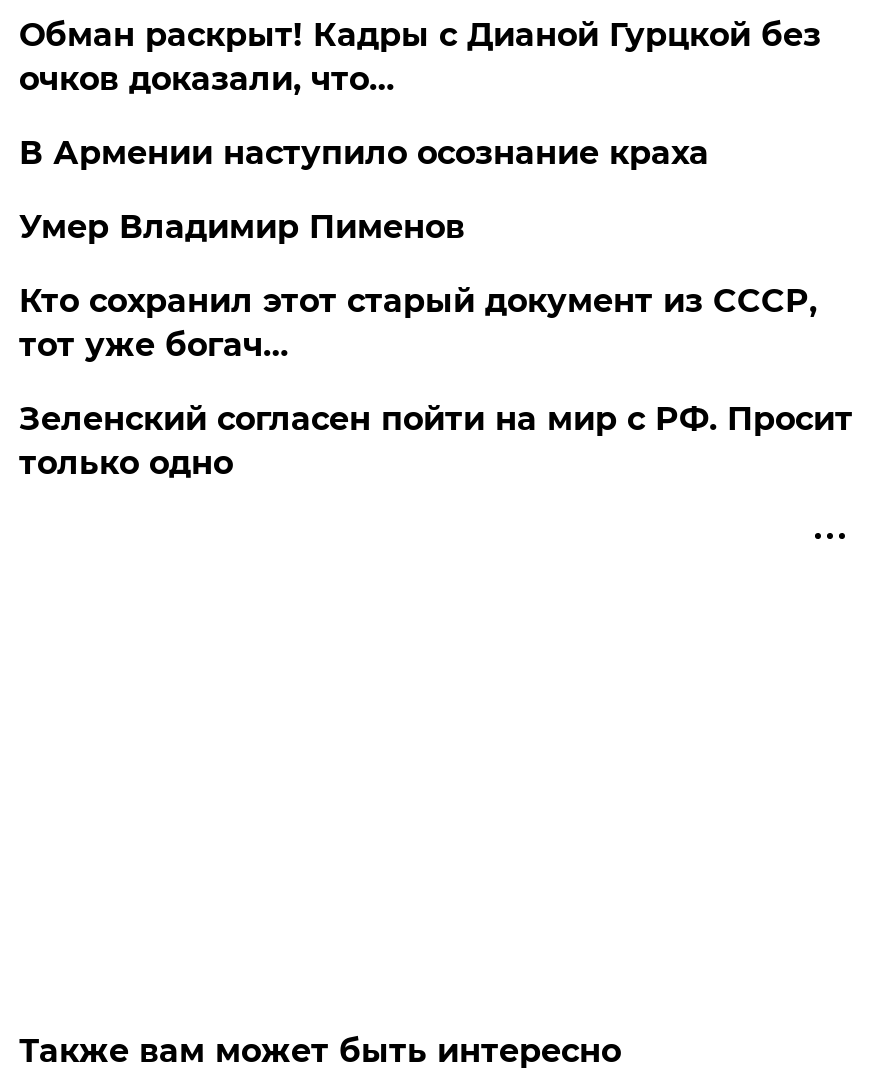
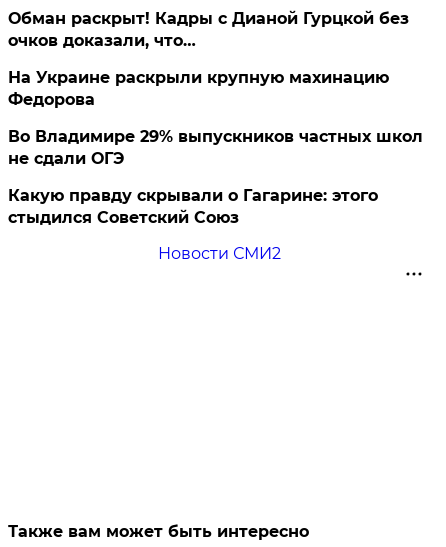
[19,133,709,171] В Армении наступило осознание краха -> [8,68,389,109] На Украине раскрыли крупную махинацию | Федорова
[19,207,465,245] Умер Владимир Пименов -> [8,127,423,168] Во Владимире 29% выпускников частных школ | не сдали ОГЭ
[19,281,817,363] Кто сохранил этот старый документ из СССР, | тот уже богач… -> [8,186,378,227] Какую правду скрывали о Гагарине: этого | стыдился Советский Союз
[19,399,853,481] Зеленский согласен пойти на мир с РФ. Просит | только одно -> [158,244,281,263] Новости СМИ2

